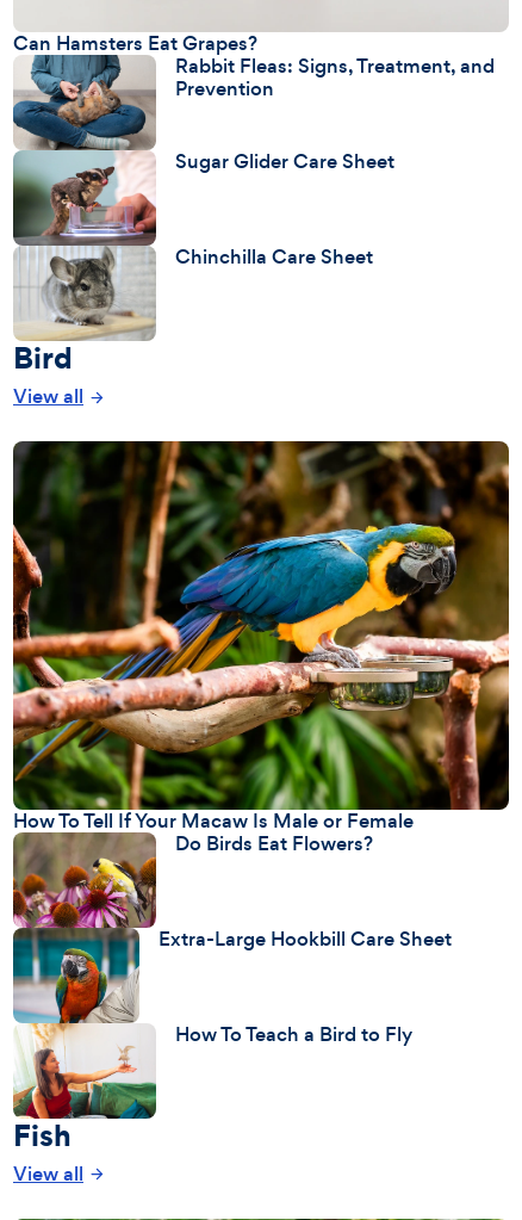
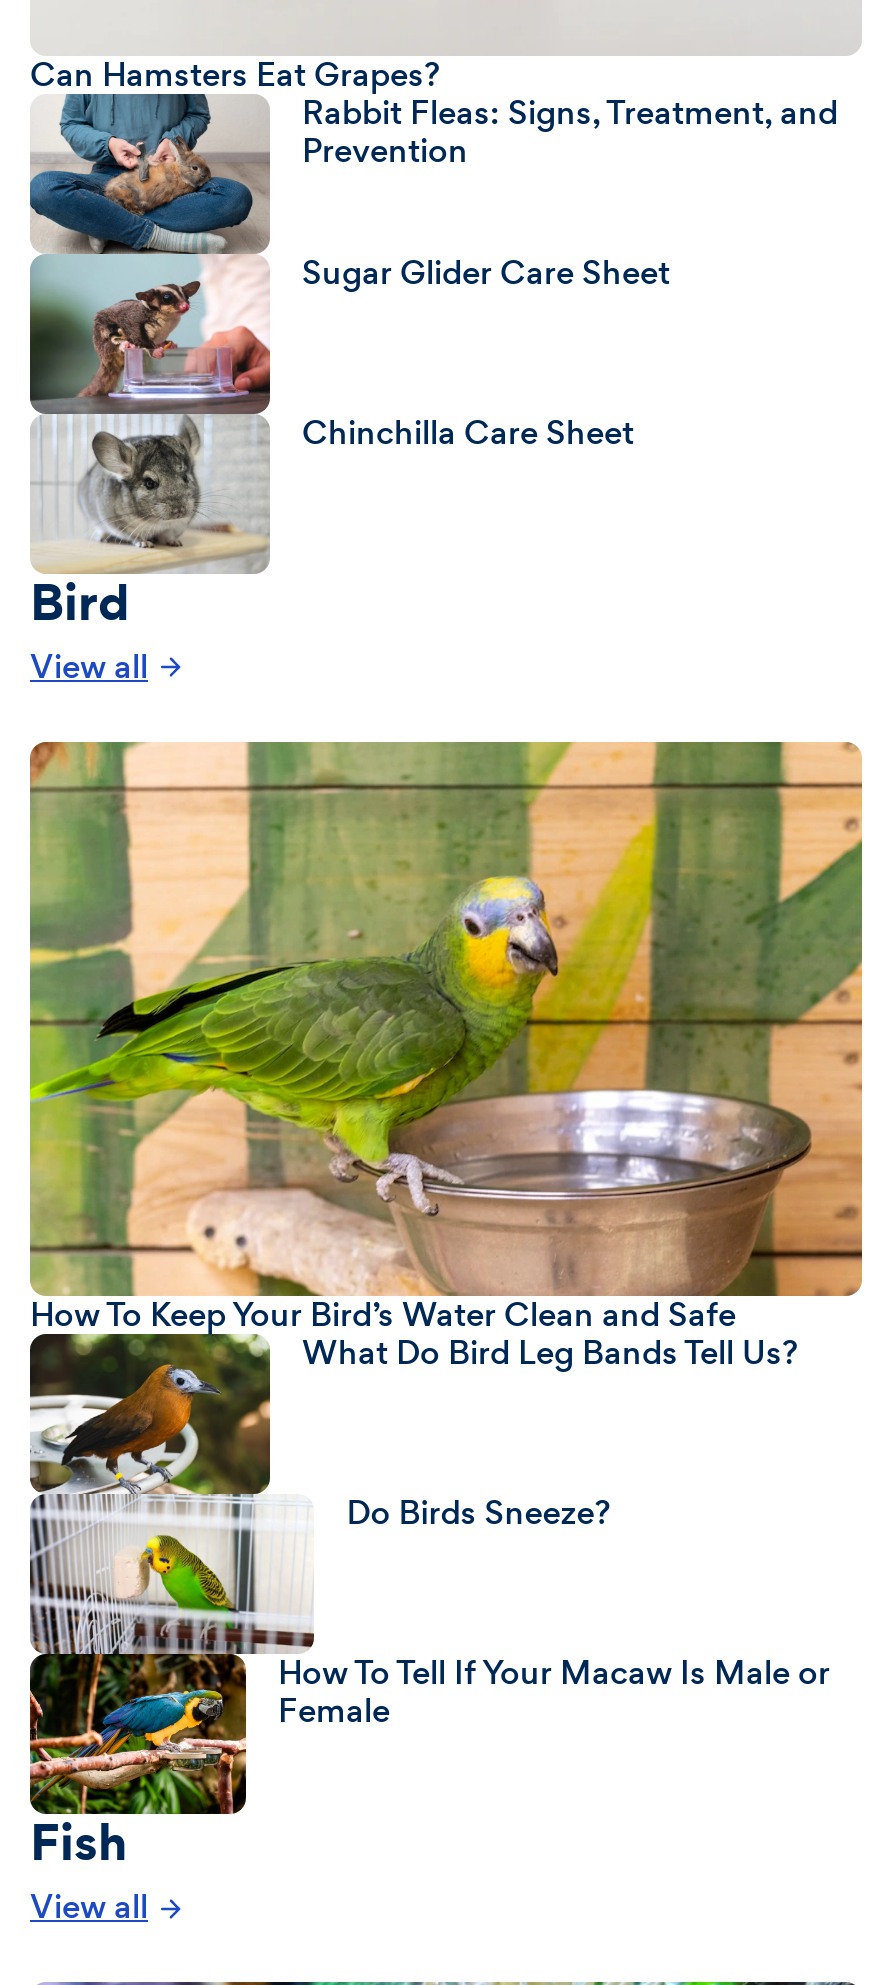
[12,440,510,857] [image] | How To Tell If Your Macaw Is Male or Female | Do Birds Eat Flowers? -> [28,740,864,1376] [image] | How To Keep Your Bird’s Water Clean and Safe | What Do Bird Leg Bands Tell Us?
[12,843,413,1120] [image] | How To Teach a Bird to Fly -> [28,1414,830,1814] [image] | How To Tell If Your Macaw Is Male or | Female
[159,925,452,953] Extra-Large Hookbill Care Sheet -> [346,1490,610,1536] Do Birds Sneeze?

